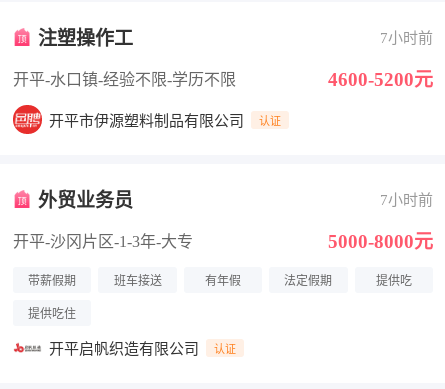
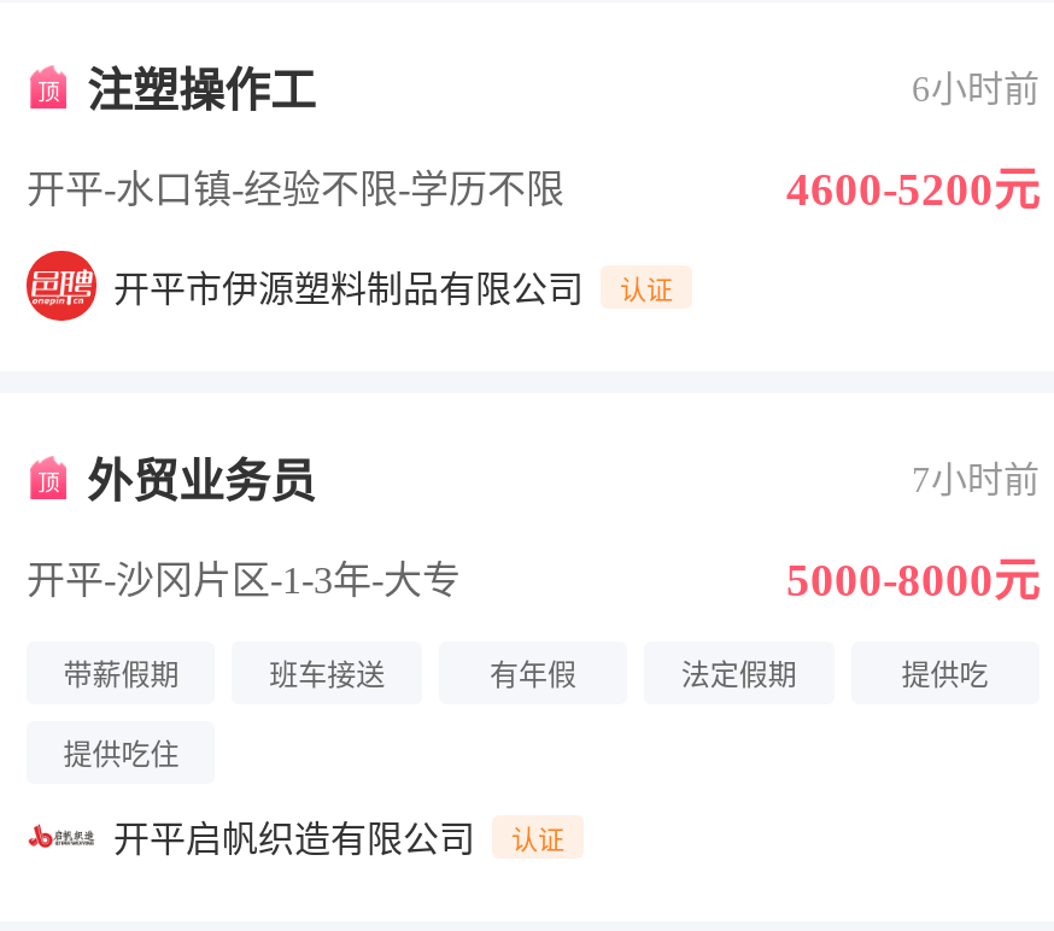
[380,30,433,46] 7小时前 -> [912,70,1040,109] 6小时前

